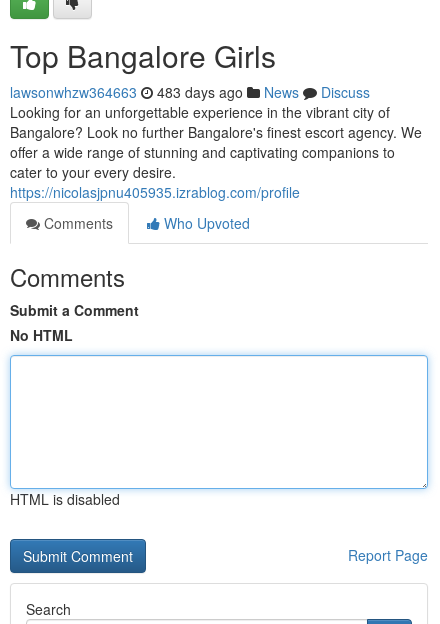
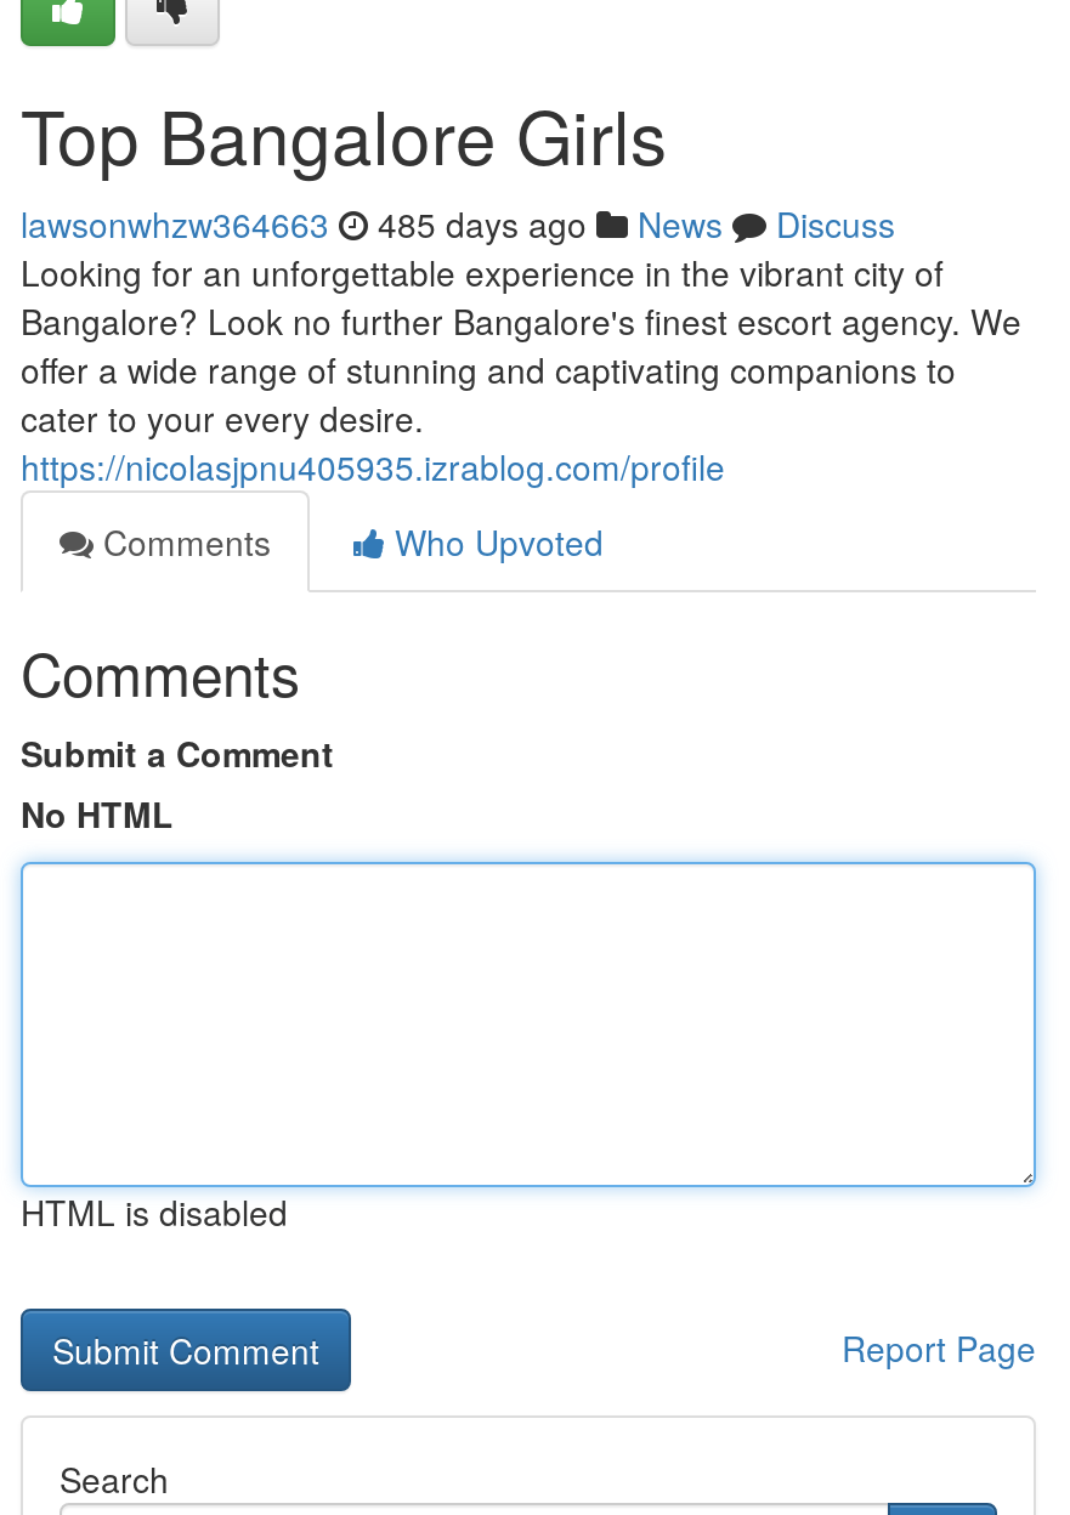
[10,82,370,102] lawsonwhzw364663 483 days ago News Discuss -> [21,199,895,248] lawsonwhzw364663 485 days ago News Discuss

